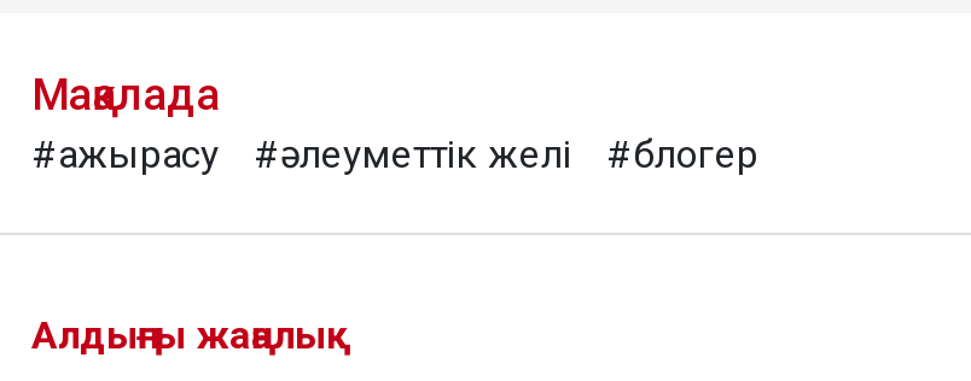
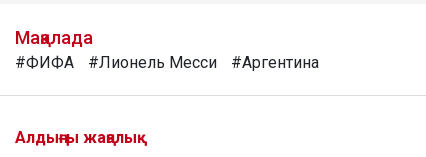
[31,132,758,178] #ажырасу | #әлеуметтік желі | #блогер -> [15,53,319,72] #ФИФА | #Лионель Месси | #Аргентина

